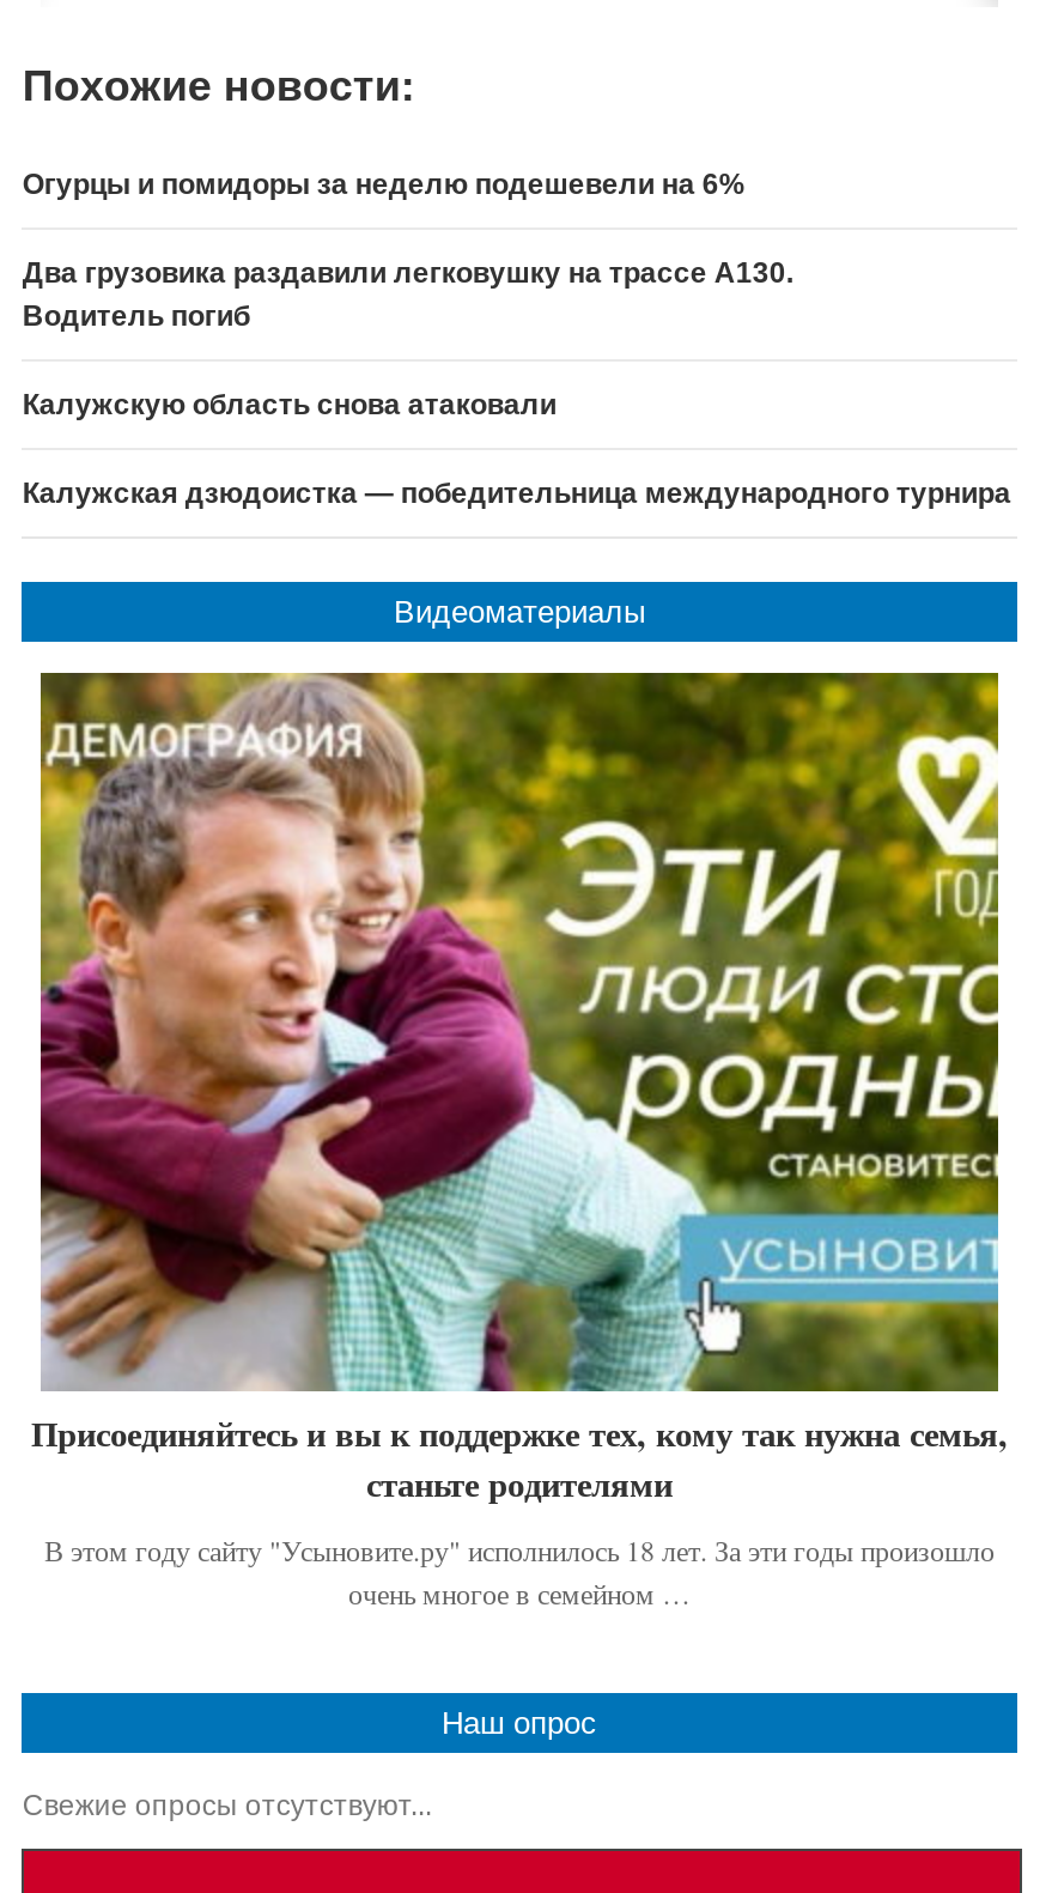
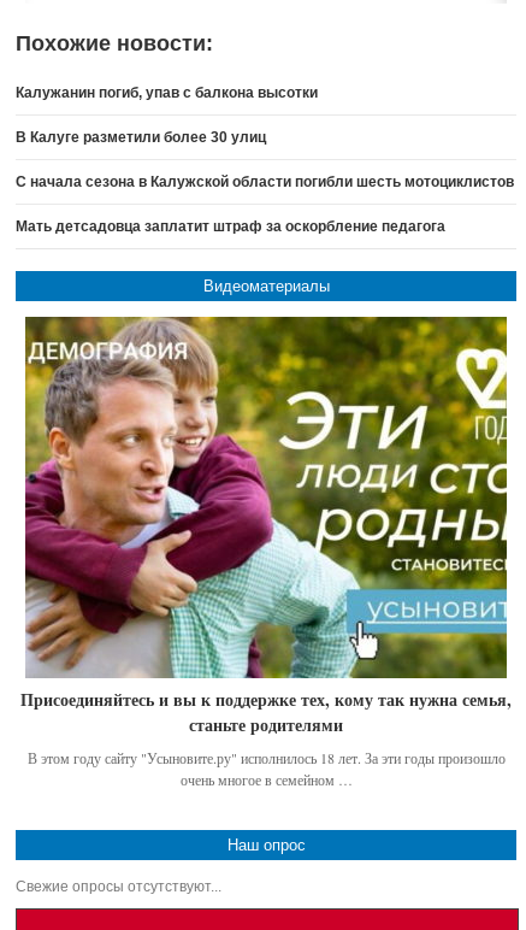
[22,168,745,201] Огурцы и помидоры за неделю подешевели на 6% -> [16,84,318,101] Калужанин погиб, упав с балкона высотки
[22,256,793,333] Два грузовика раздавили легковушку на трассе А130. | Водитель погиб -> [16,129,266,146] В Калуге разметили более 30 улиц
[22,388,556,421] Калужскую область снова атаковали -> [16,173,514,190] С начала сезона в Калужской области погибли шесть мотоциклистов
[22,477,1011,510] Калужская дзюдоистка — победительница международного турнира -> [16,218,446,235] Мать детсадовца заплатит штраф за оскорбление педагога

